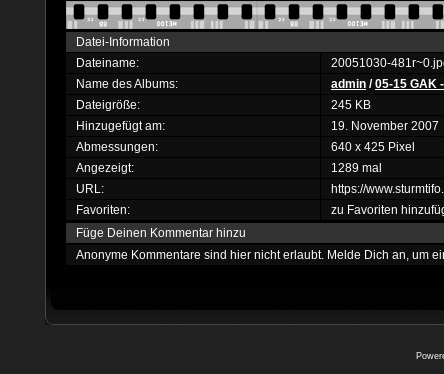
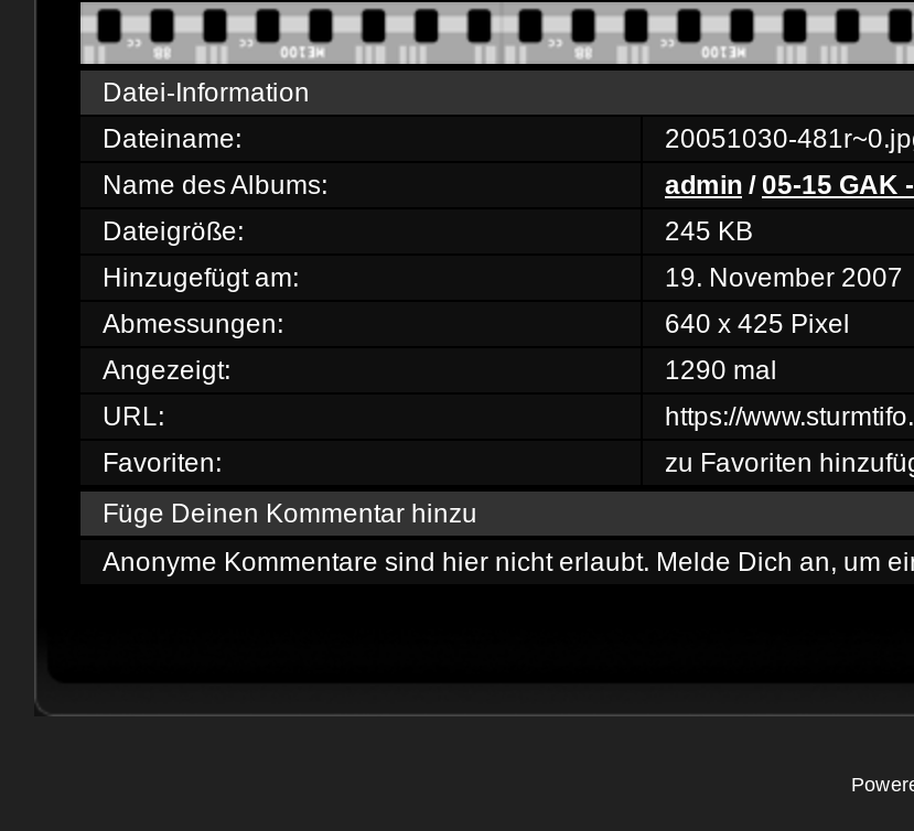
[331,161,382,175] 1289 mal -> [665,355,777,386] 1290 mal

